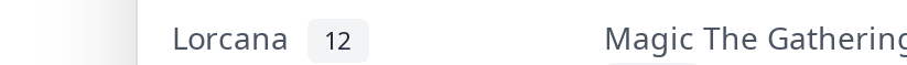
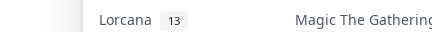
[172,15,350,57] Lorcana 12 -> [98,9,179,28] Lorcana 13

